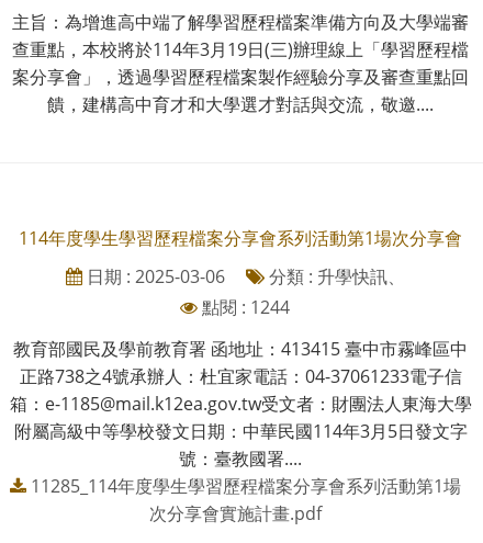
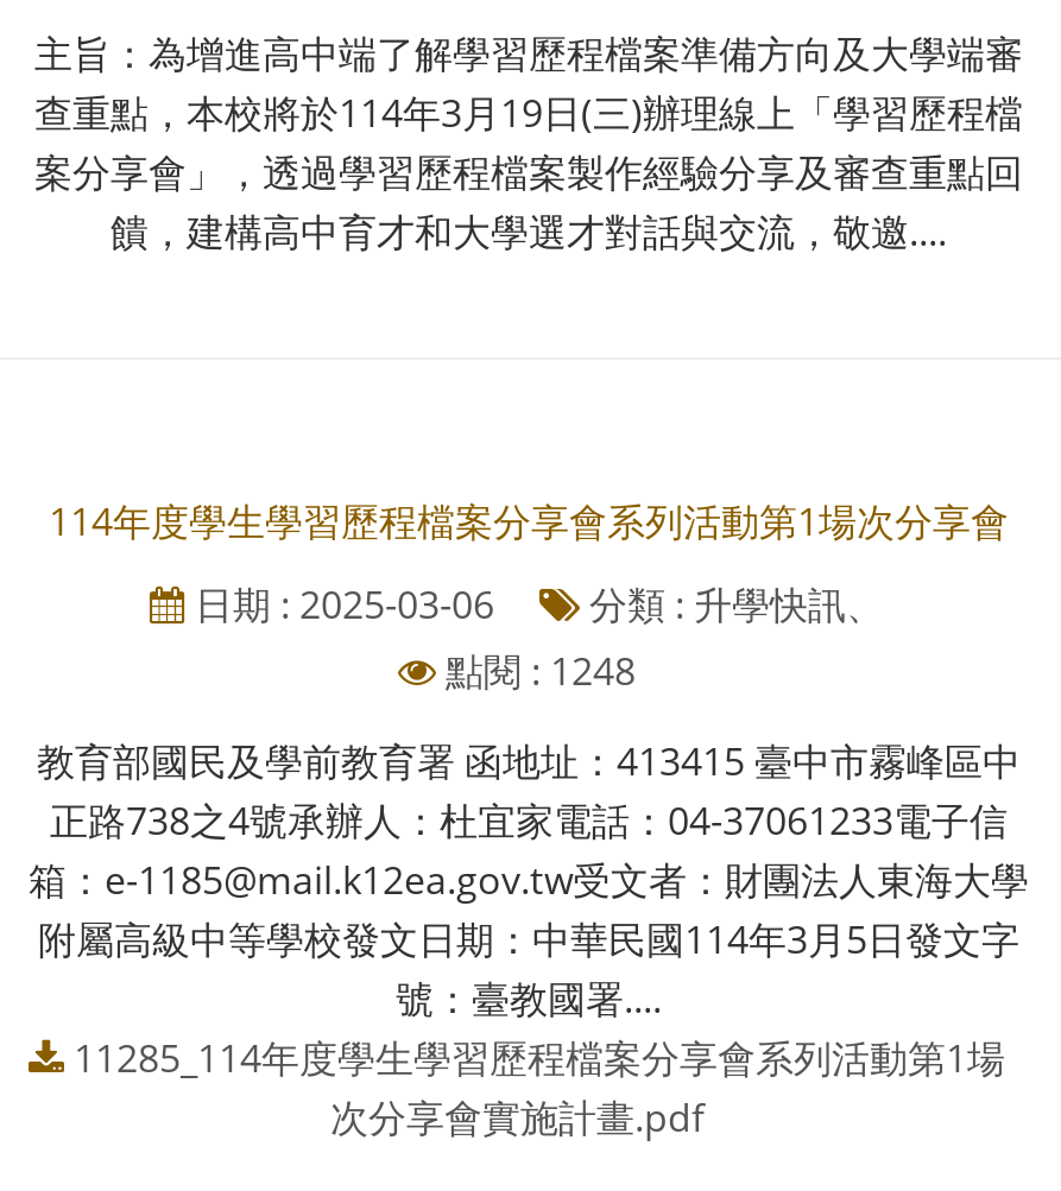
[198,295,290,319] 點閱 : 1244 -> [436,645,636,698] 點閱 : 1248

